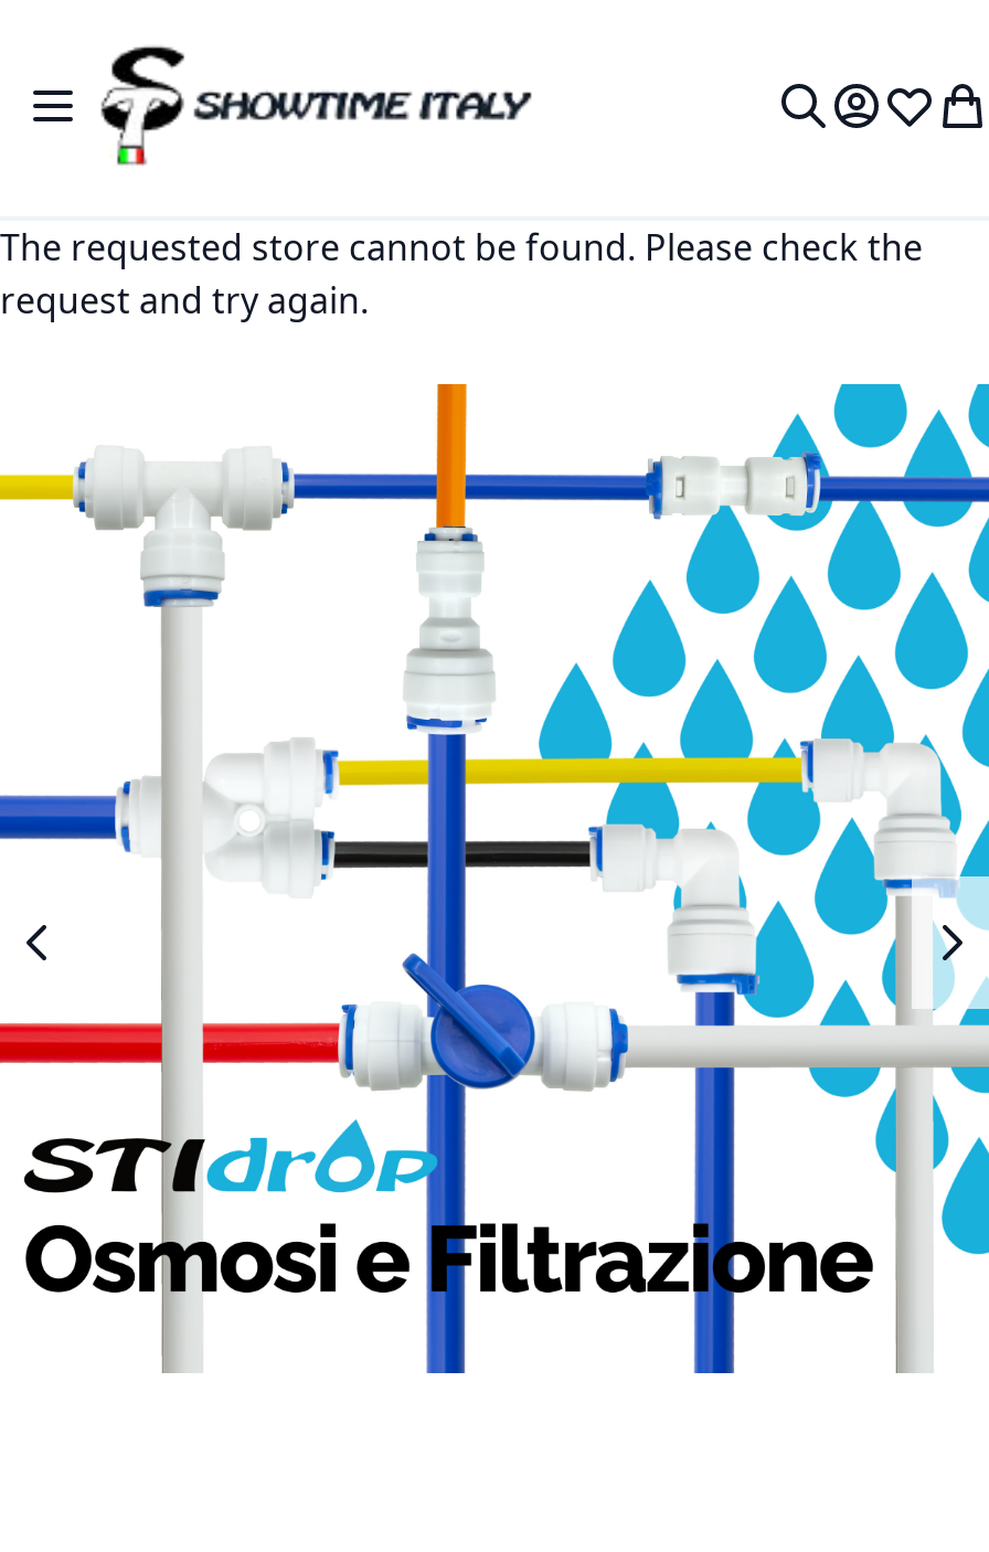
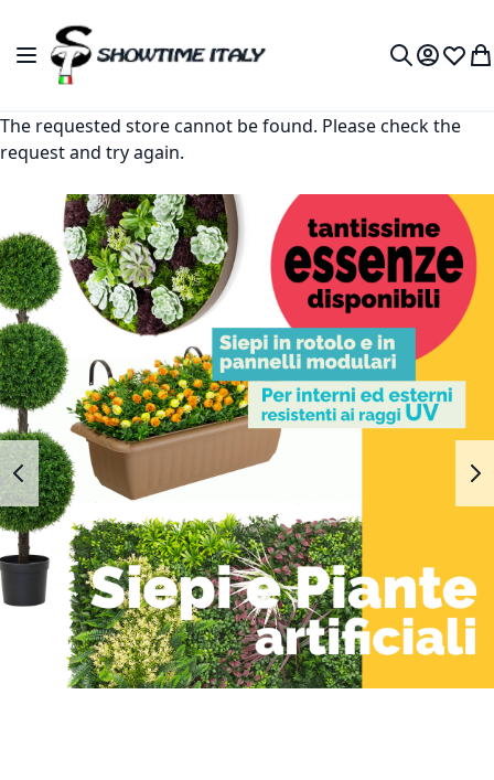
[7,382,982,1375] [image] -> [3,193,491,690] [image]

